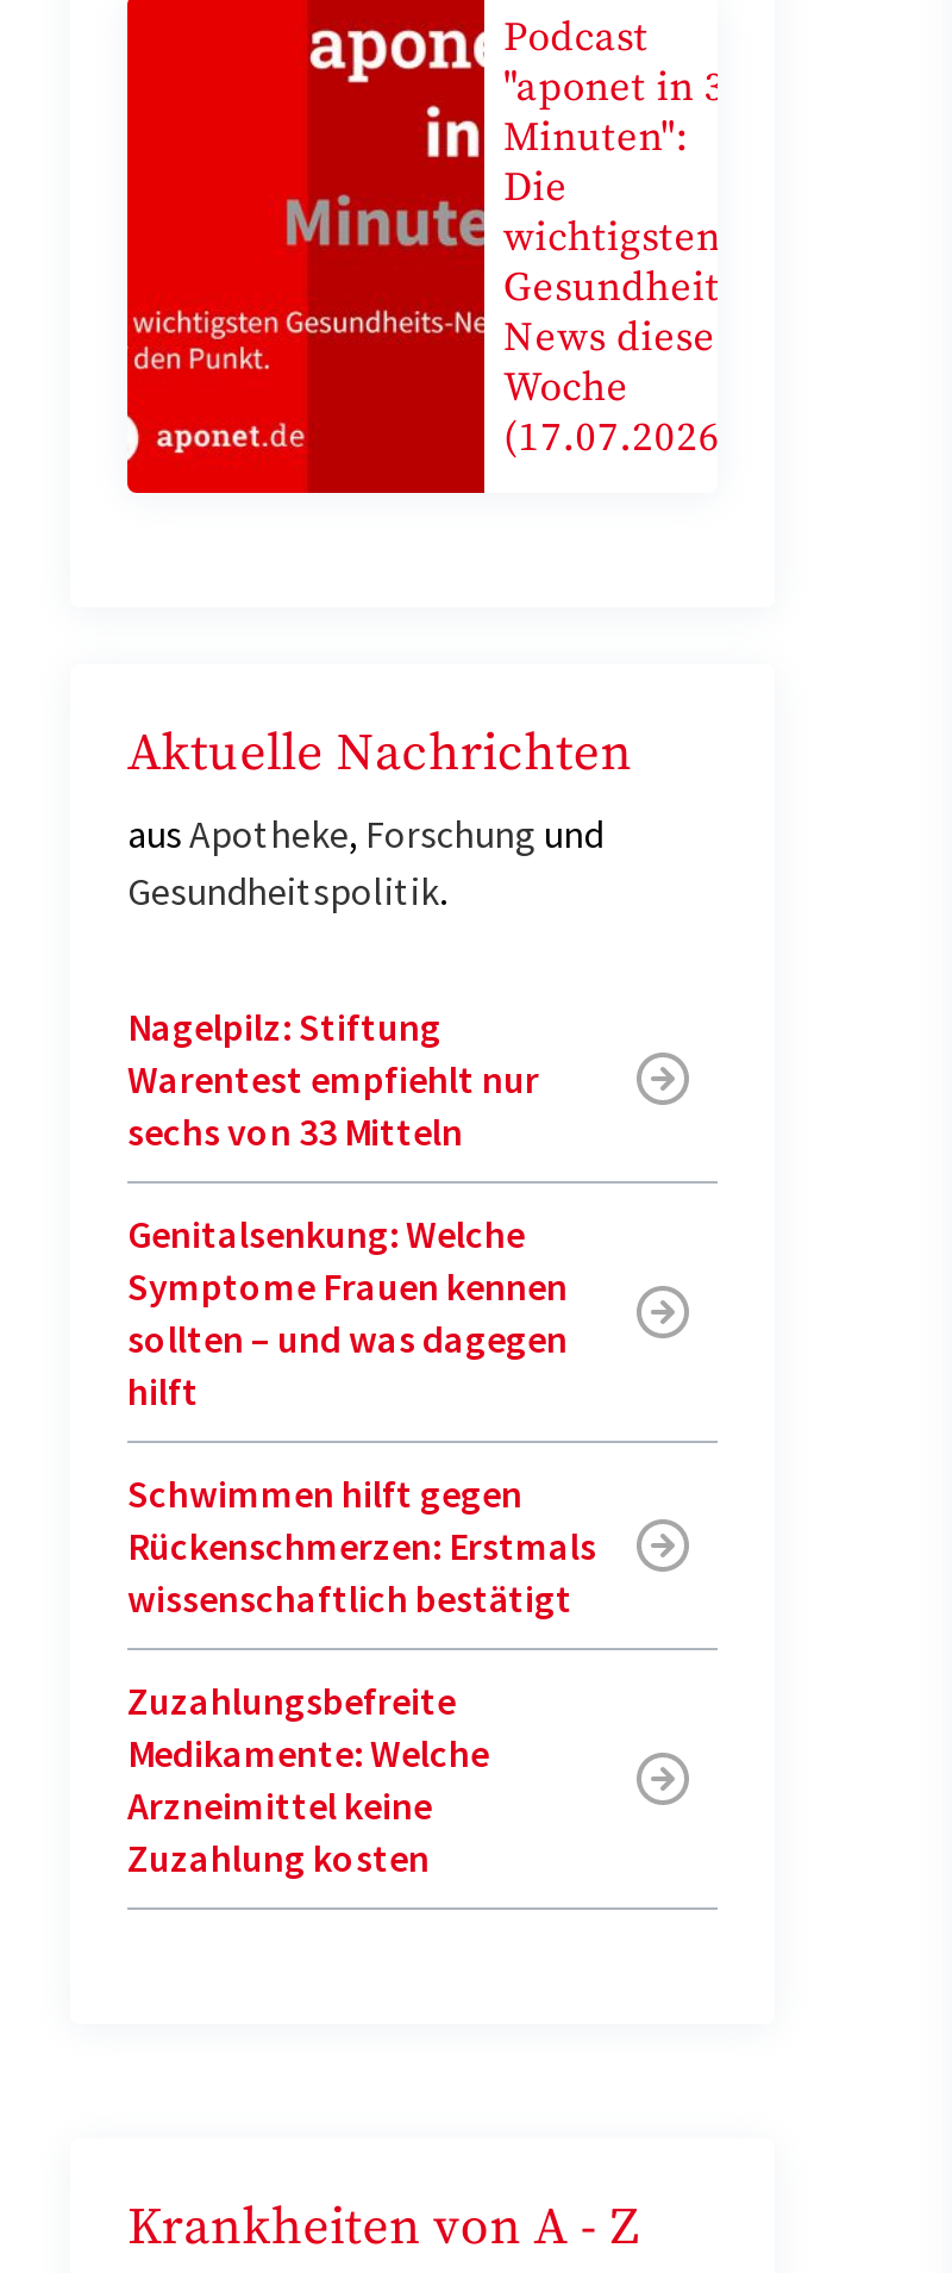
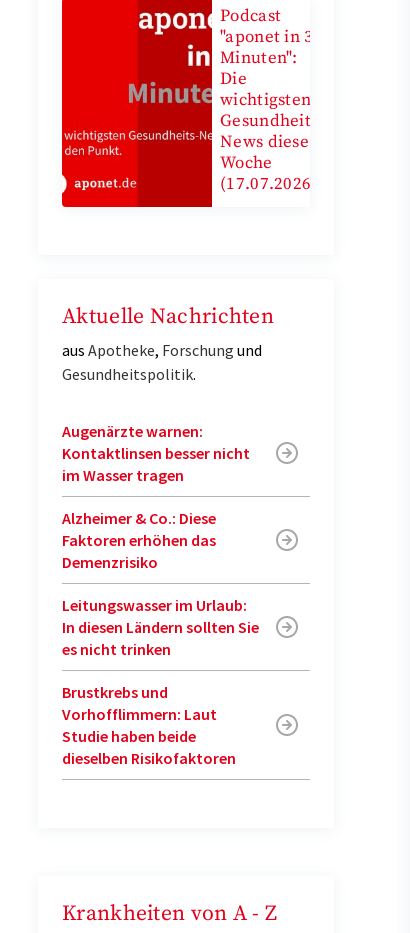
[127,1004,539,1156] Nagelpilz: Stiftung | Warentest empfiehlt nur | sechs von 33 Mitteln -> [62,421,250,485] Augenärzte warnen: | Kontaktlinsen besser nicht | im Wasser tragen
[127,1211,568,1416] Genitalsenkung: Welche | Symptome Frauen kennen | sollten – und was dagegen | hilft -> [62,508,216,572] Alzheimer & Co.: Diese | Faktoren erhöhen das | Demenzrisiko
[127,1470,596,1623] Schwimmen hilft gegen | Rückenschmerzen: Erstmals | wissenschaftlich bestätigt -> [62,595,259,659] Leitungswasser im Urlaub: | In diesen Ländern sollten Sie | es nicht trinken
[127,1678,489,1882] Zuzahlungsbefreite | Medikamente: Welche | Arzneimittel keine | Zuzahlung kosten -> [62,682,236,768] Brustkrebs und | Vorhofflimmern: Laut | Studie haben beide | dieselben Risikofaktoren

